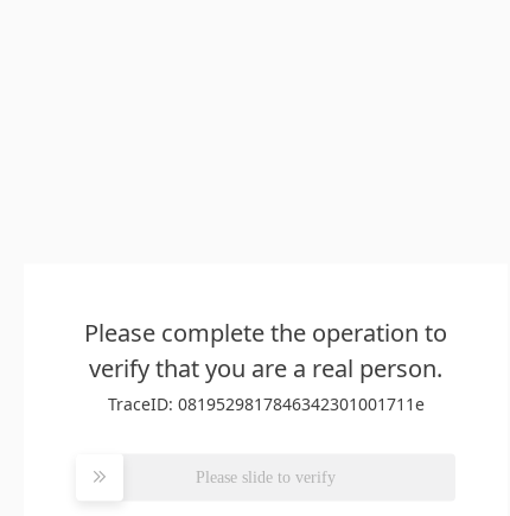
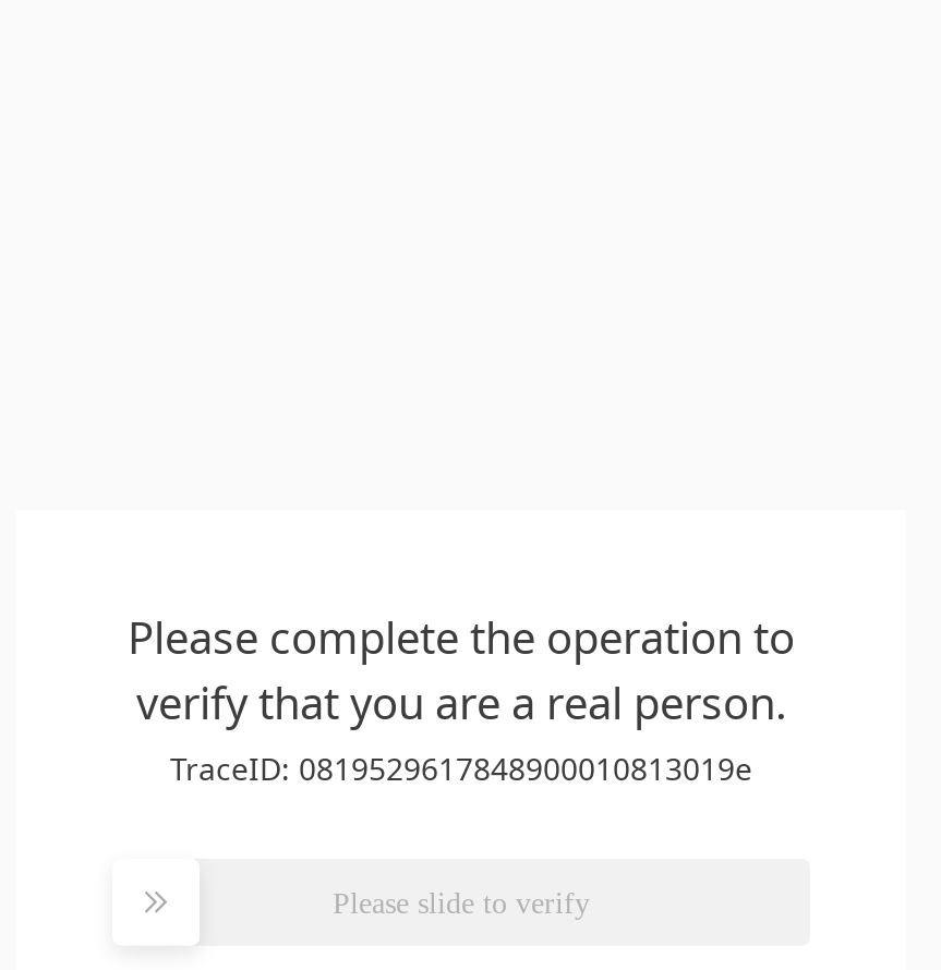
[107,394,424,416] TraceID: 0819529817846342301001711e -> [170,749,752,790] TraceID: 0819529617848900010813019e

